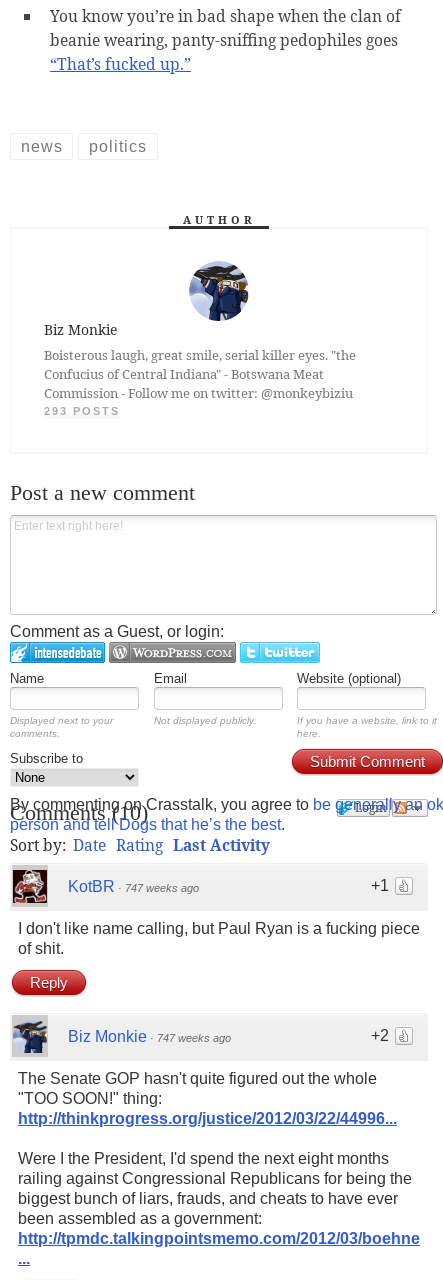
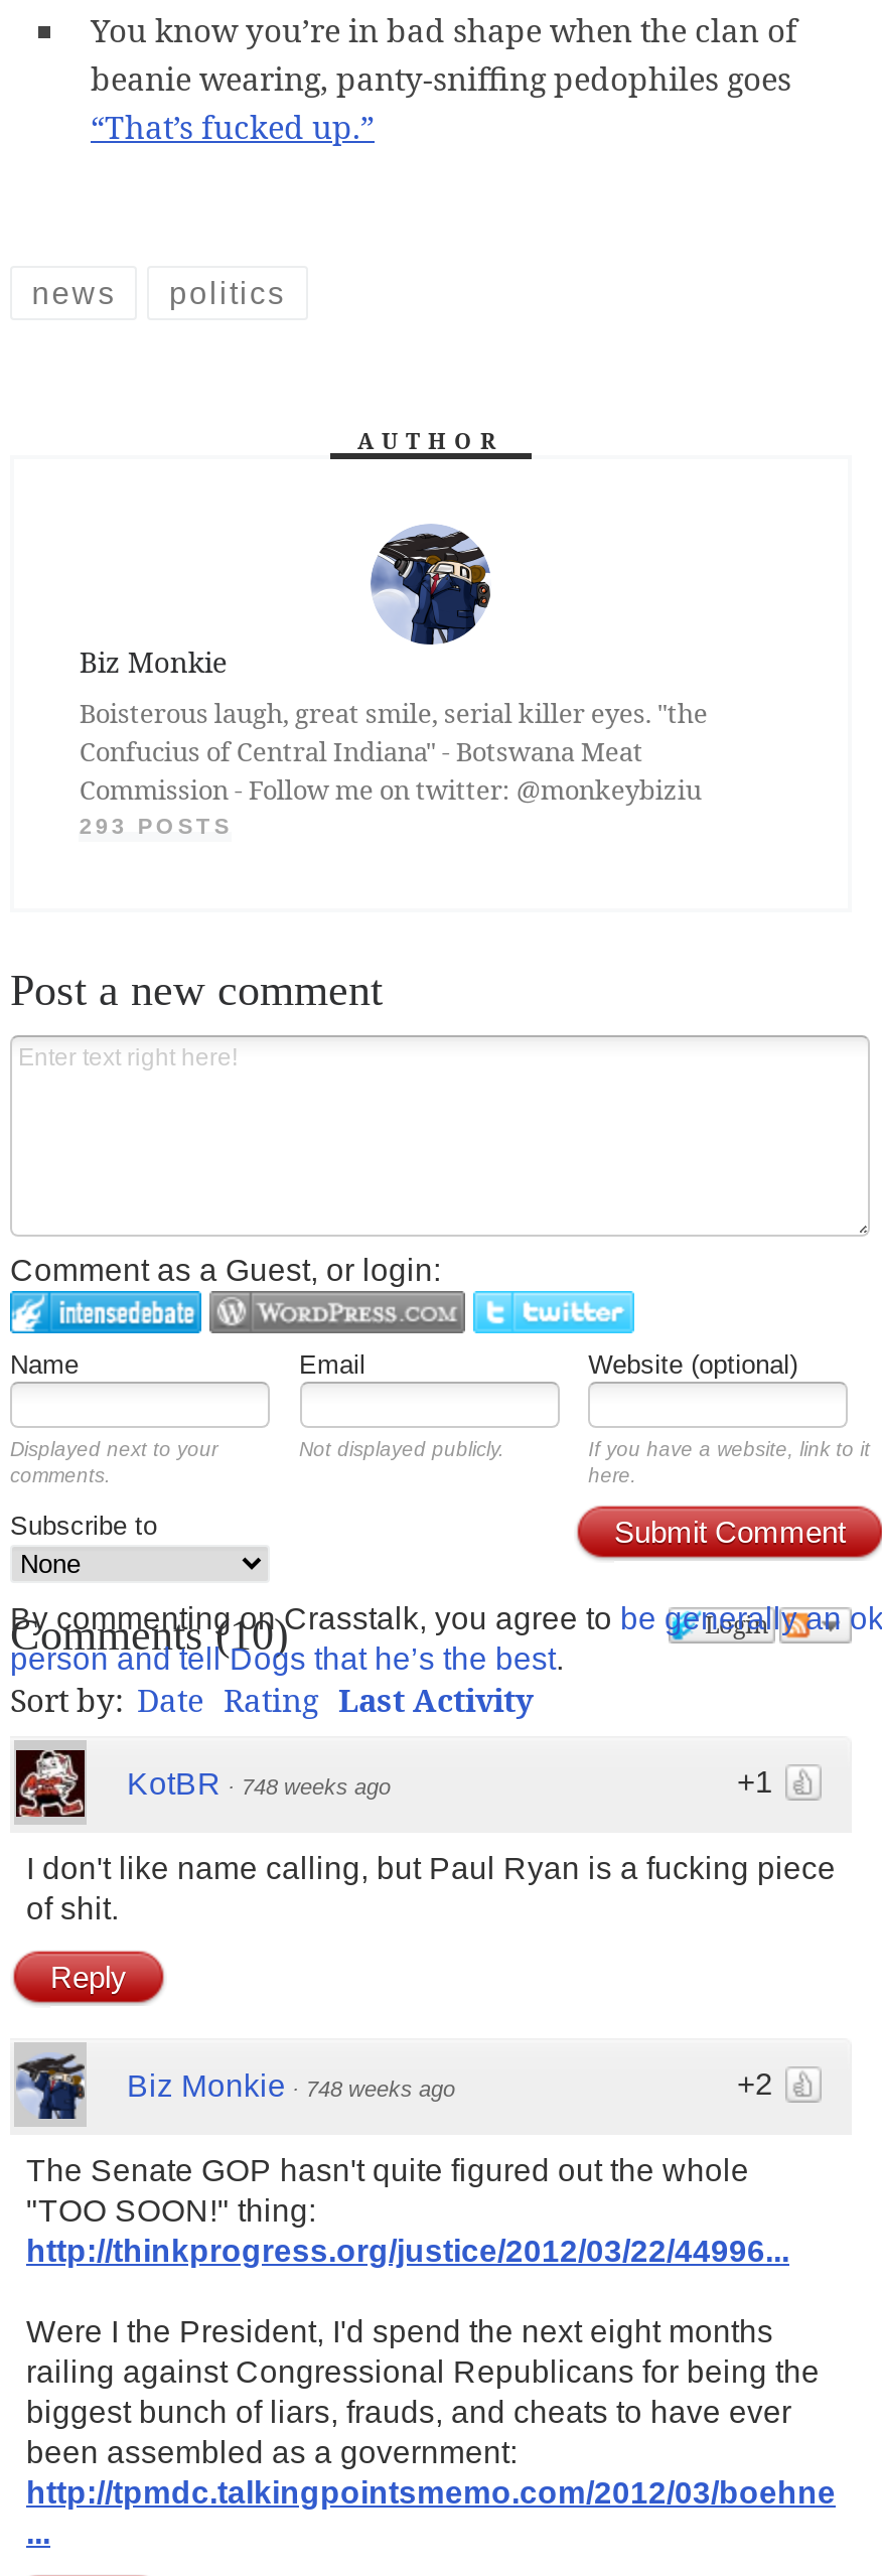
[68,878,199,895] KotBR · 747 weeks ago -> [127,1767,391,1802] KotBR · 748 weeks ago
[68,1028,231,1045] Biz Monkie · 747 weeks ago -> [127,2069,455,2104] Biz Monkie · 748 weeks ago

